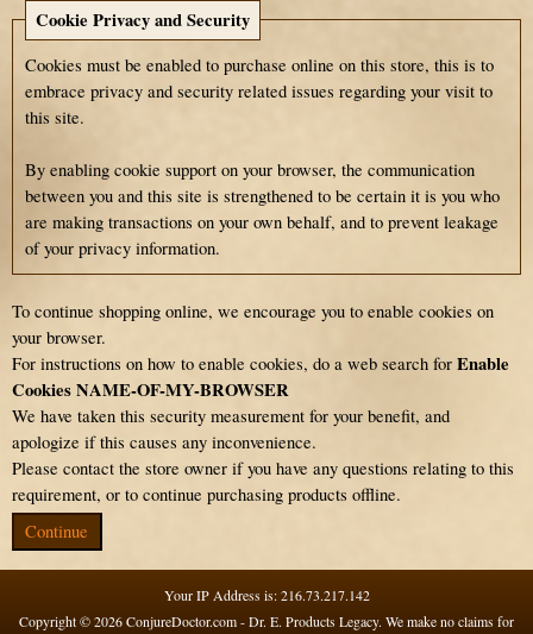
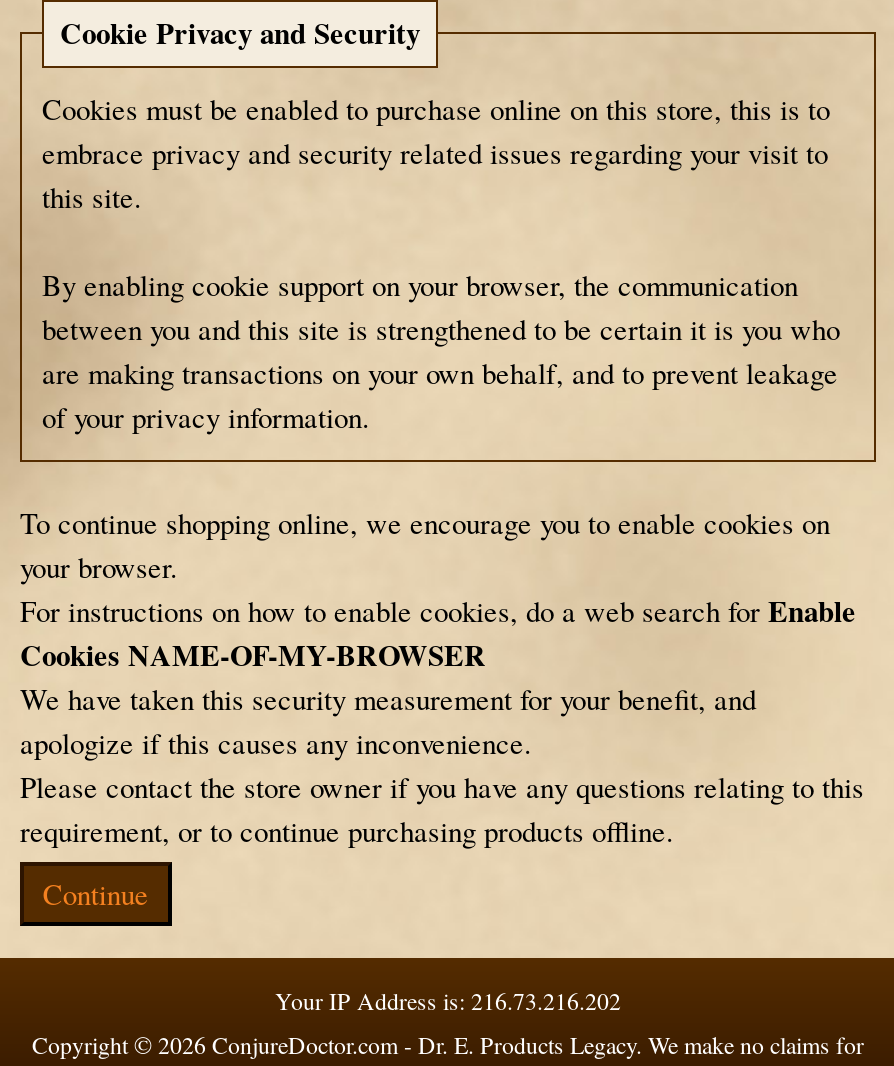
[164,585,369,604] Your IP Address is: 216.73.217.142 -> [275,984,621,1016] Your IP Address is: 216.73.216.202

